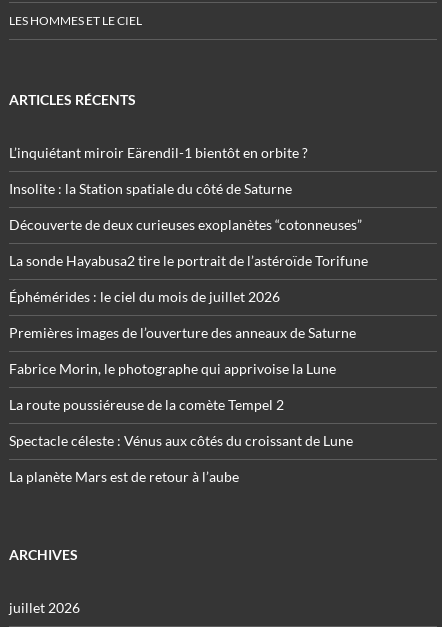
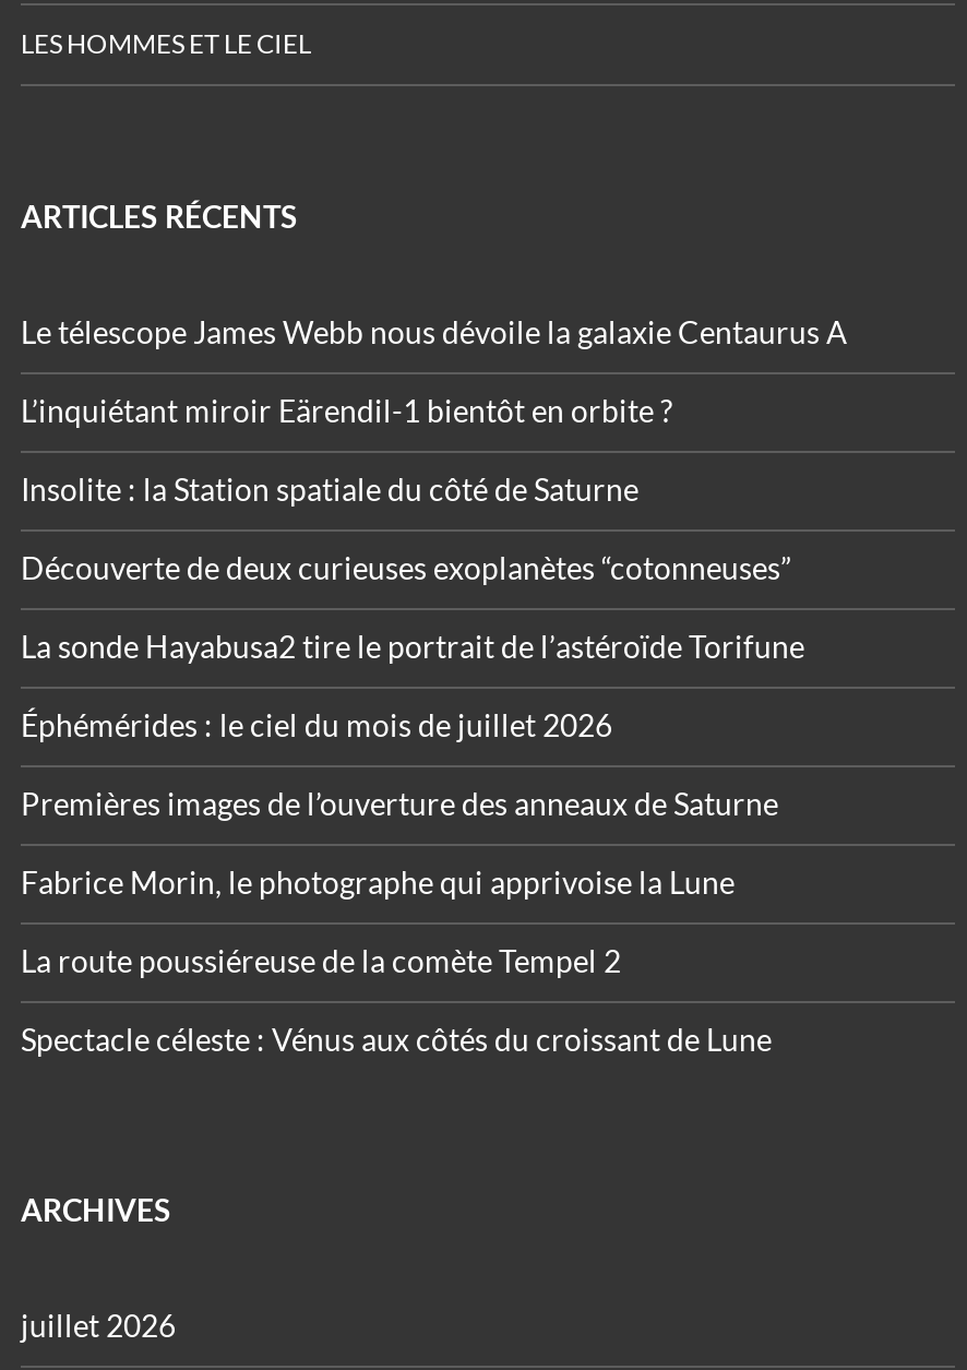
none -> [21,314,848,352] Le télescope James Webb nous dévoile la galaxie Centaurus A
moved [9,143,368,448] -> [21,393,804,1059]: L’inquiétant miroir Eärendil-1 bientôt en orbite ? | Insolite : la Station spatiale du côté de Saturne | Découverte de deux curieuses exoplanètes “cotonneuses” | ... | La route poussiéreuse de la comète Tempel 2 | Spectacle céleste : Vénus aux côtés du croissant de Lune
[9,467,239,484] La planète Mars est de retour à l’aube -> none

